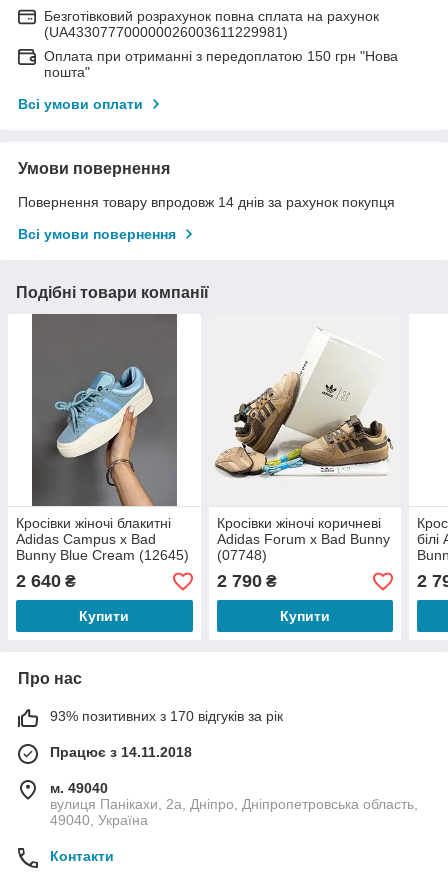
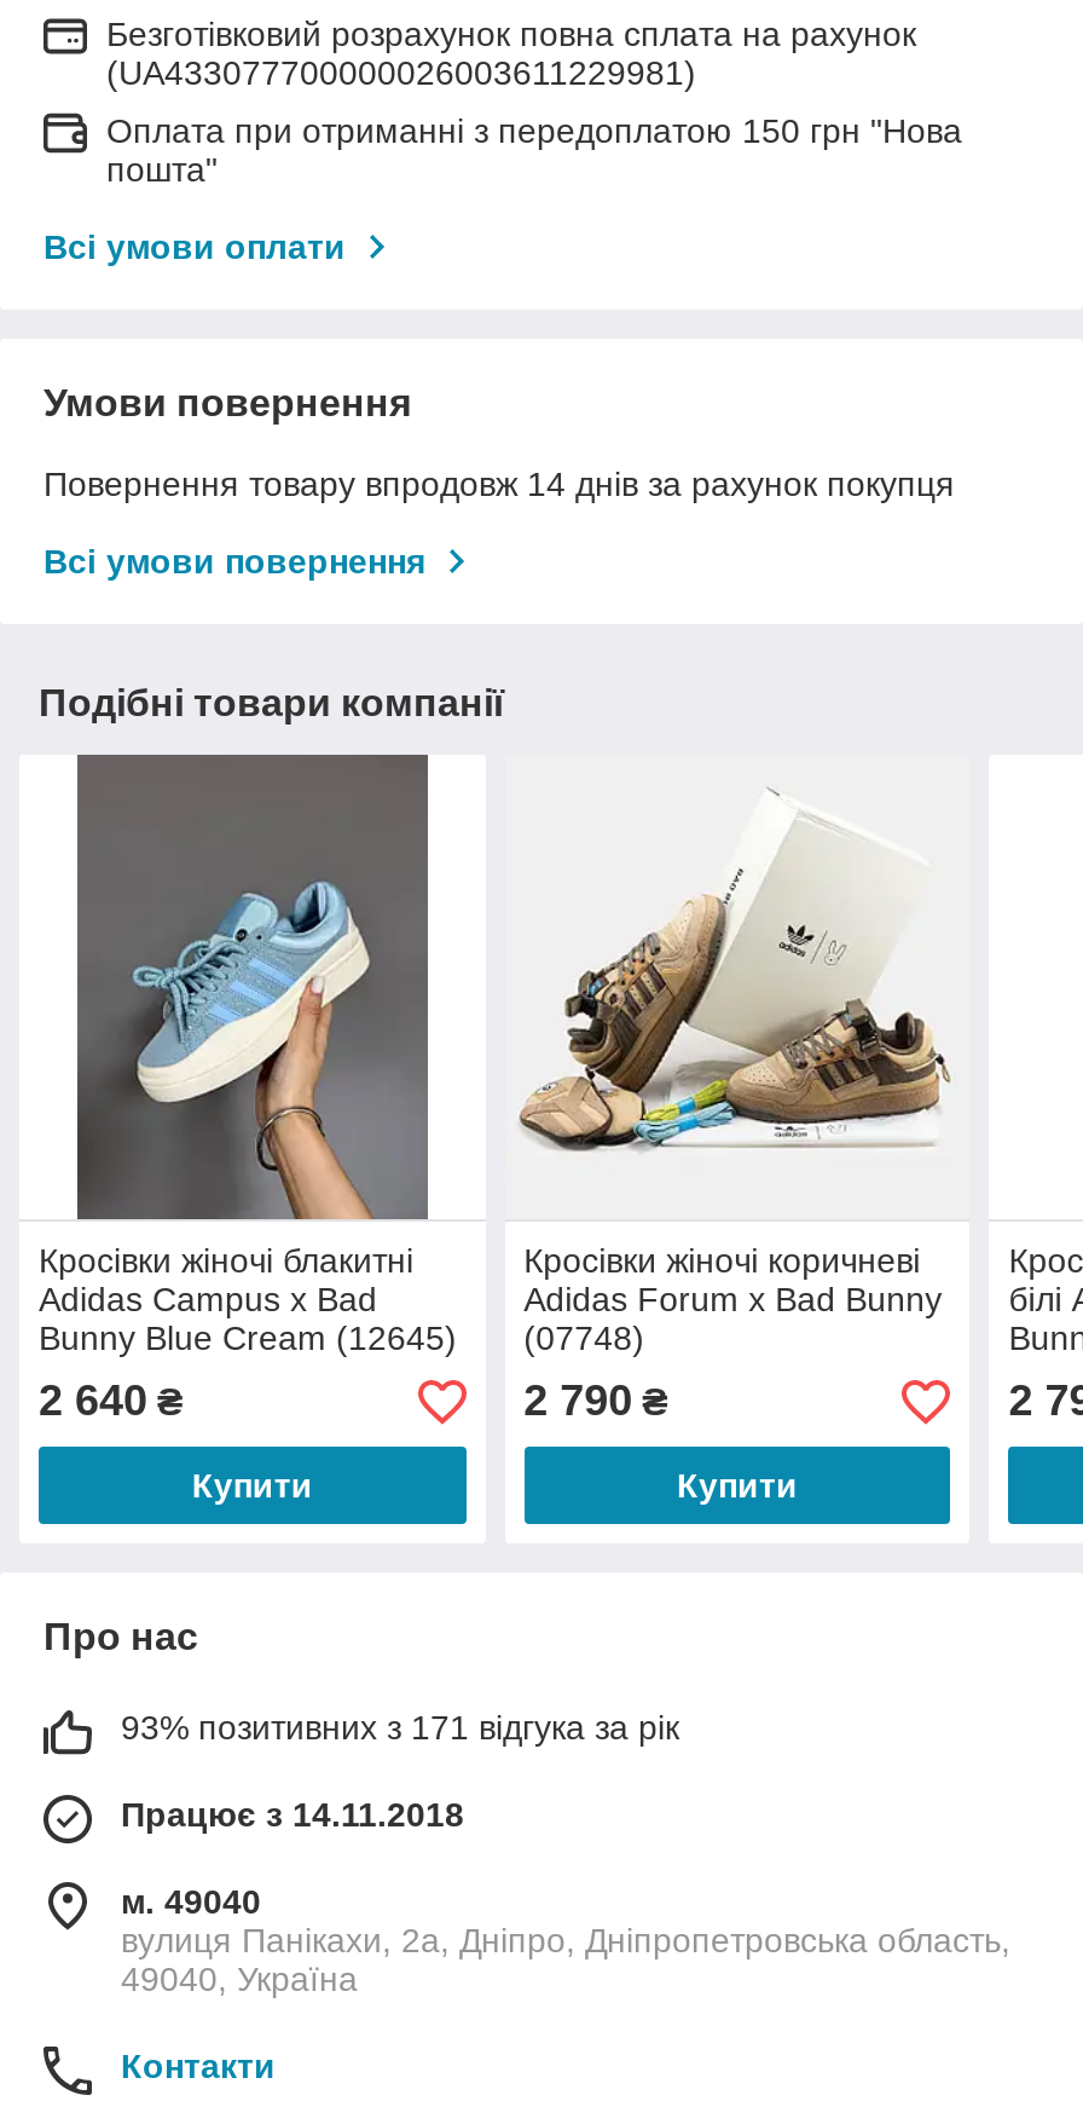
[50,708,283,724] 93% позитивних з 170 відгуків за рік -> [121,1708,679,1747] 93% позитивних з 171 відгука за рік

